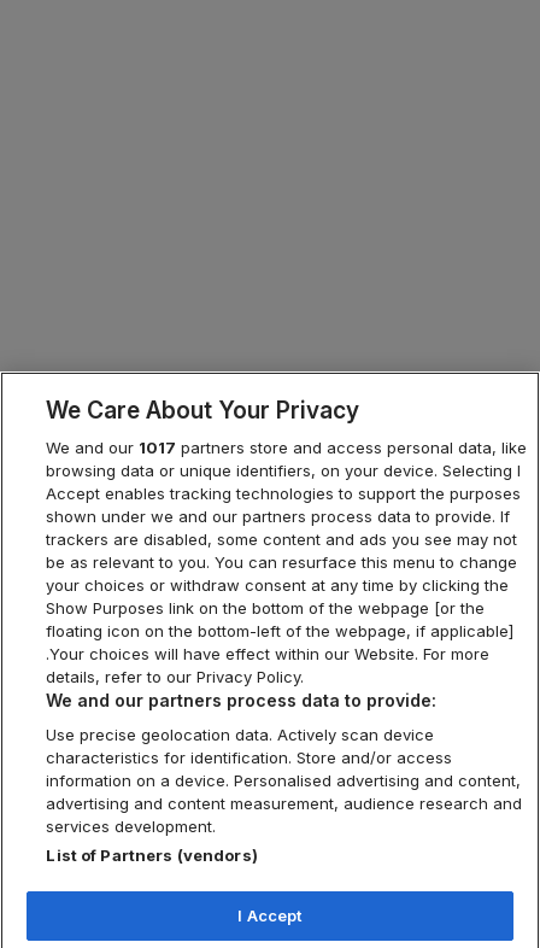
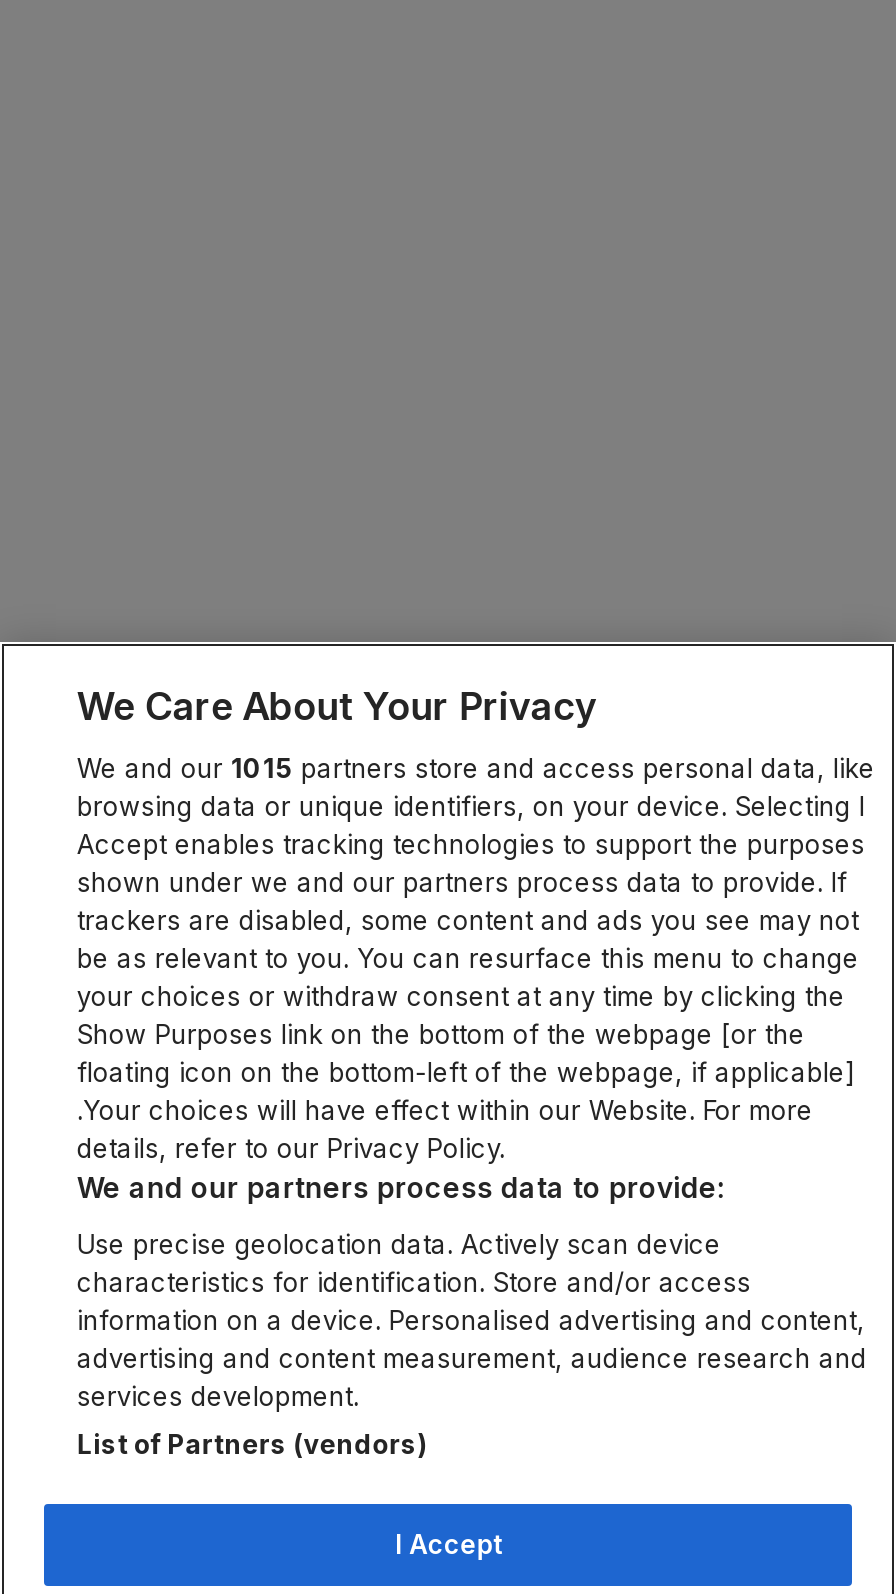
[46,438,527,457] We and our 1017 partners store and access personal data, like -> [77,752,875,784] We and our 1015 partners store and access personal data, like

